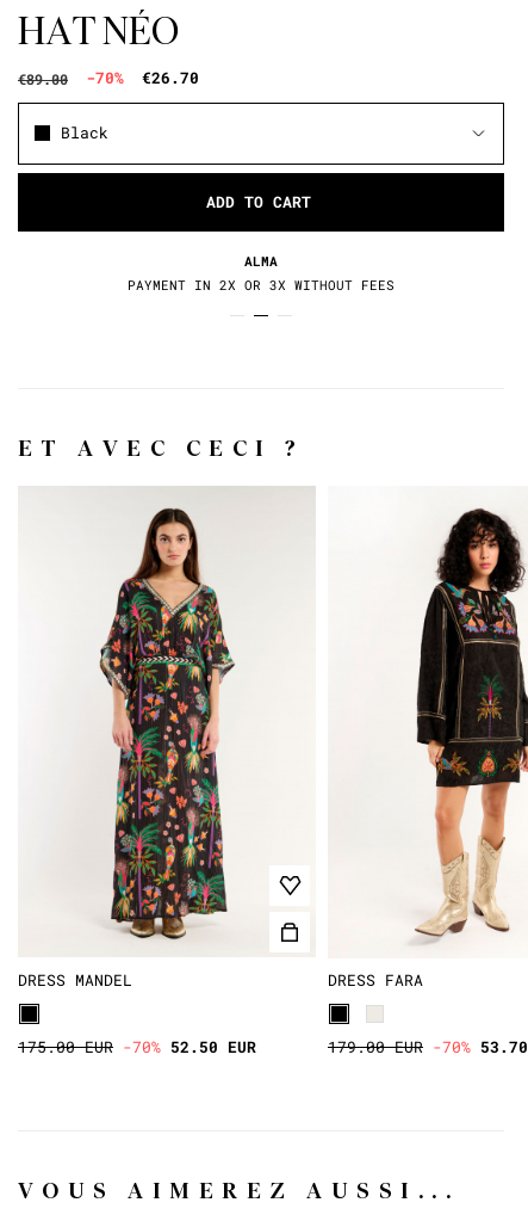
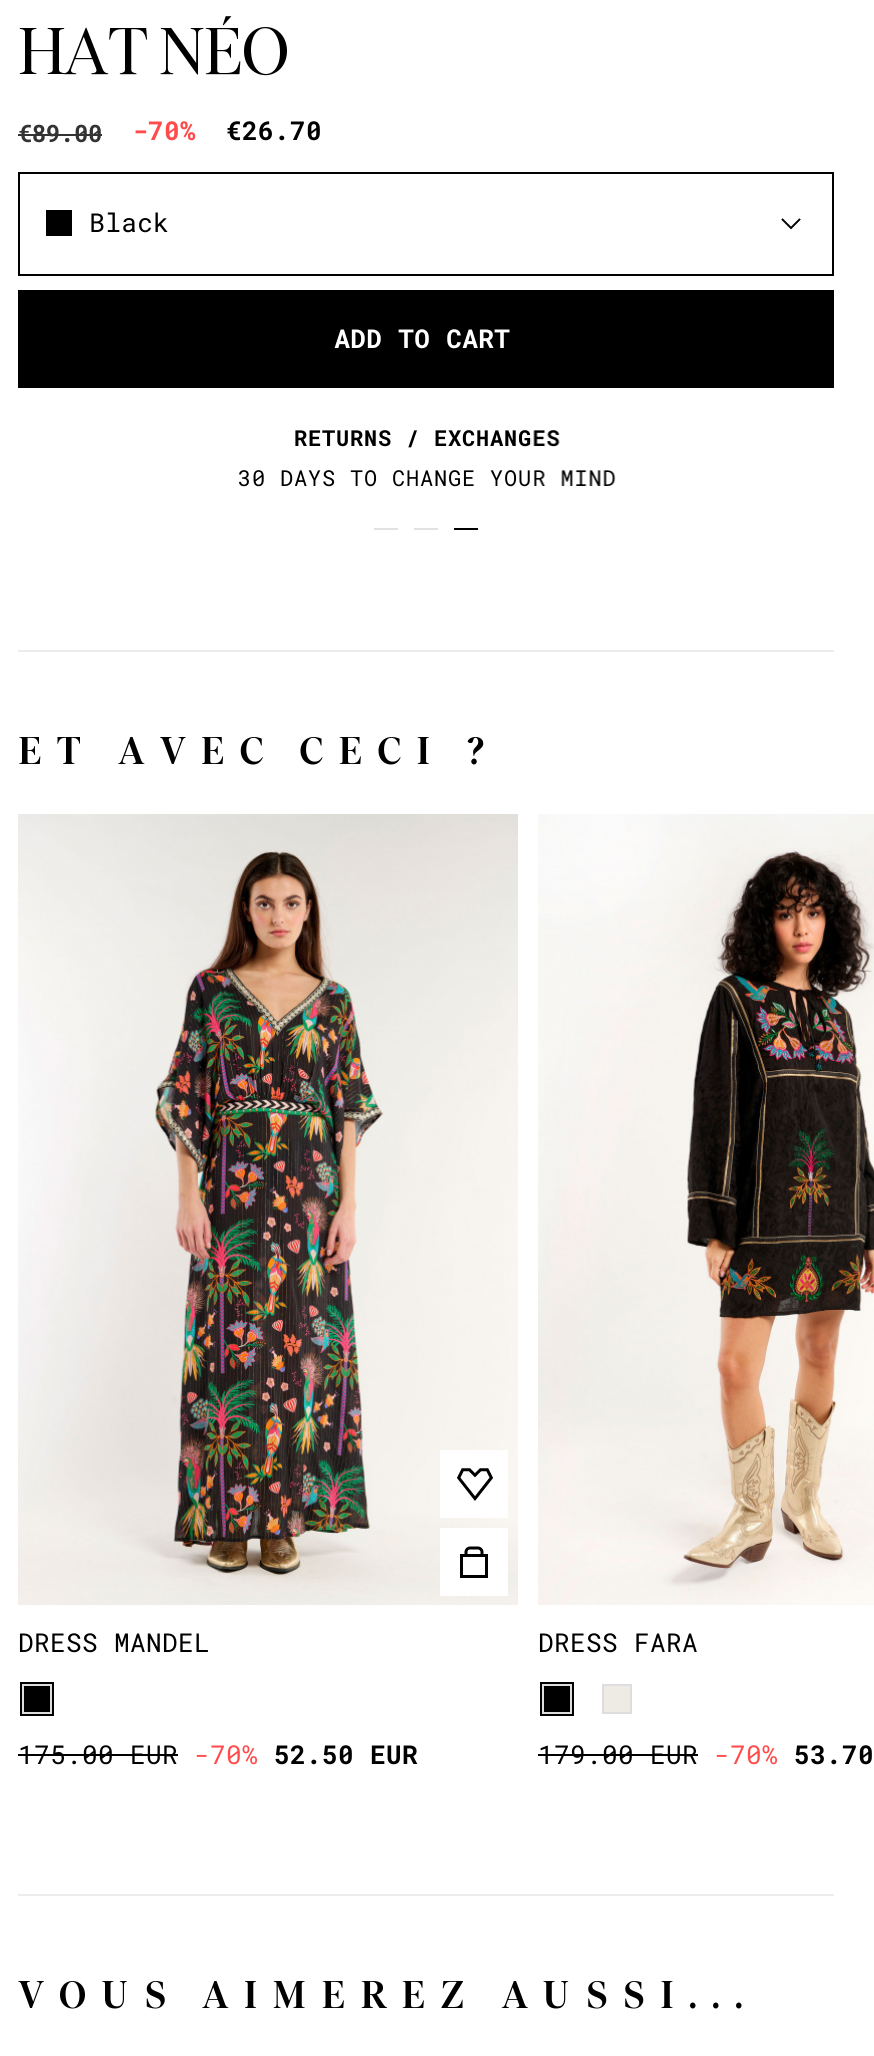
[128,252,395,294] ALMA | PAYMENT IN 2X OR 3X WITHOUT FEES -> [237,423,615,493] RETURNS / EXCHANGES | 30 DAYS TO CHANGE YOUR MIND

